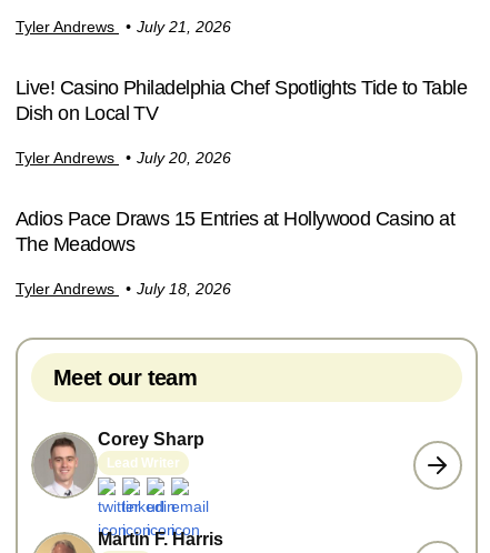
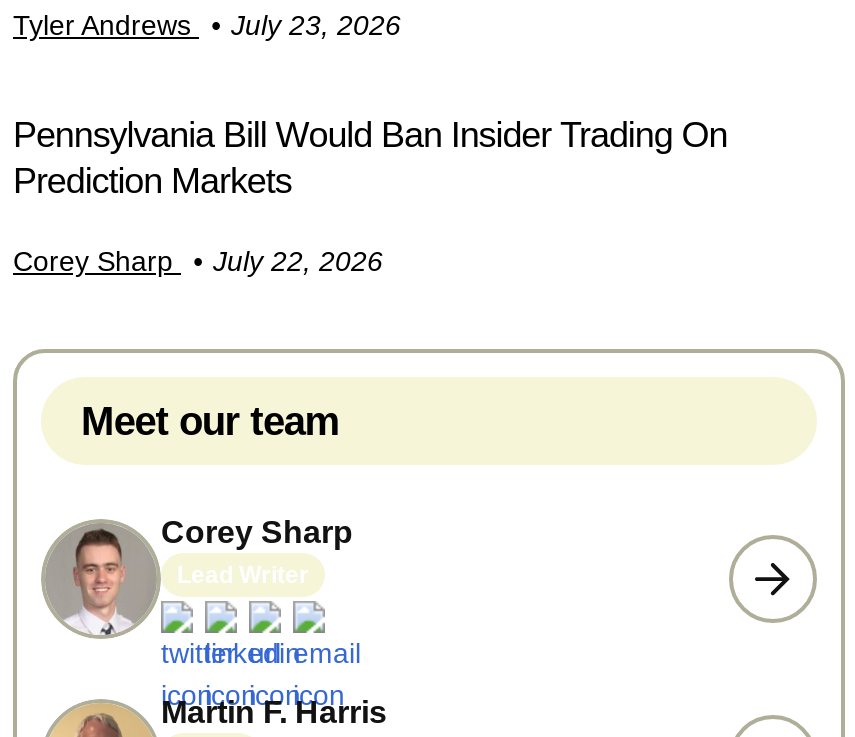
[16,18,467,298] July 21, 2026 | Live! Casino Philadelphia Chef Spotlights Tide to Table | Dish on Local TV | Tyler Andrews | July 20, 2026 | Adios Pace Draws 15 Entries at Hollywood Casino at | The Meadows | Tyler Andrews | July 18, 2026 -> [13,9,727,277] July 23, 2026 | Pennsylvania Bill Would Ban Insider Trading On | Prediction Markets | Corey Sharp | July 22, 2026

